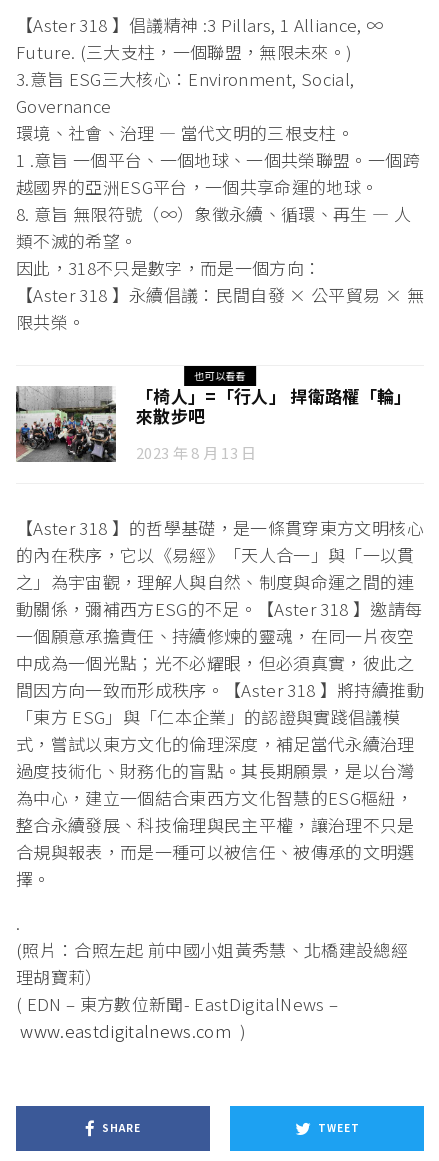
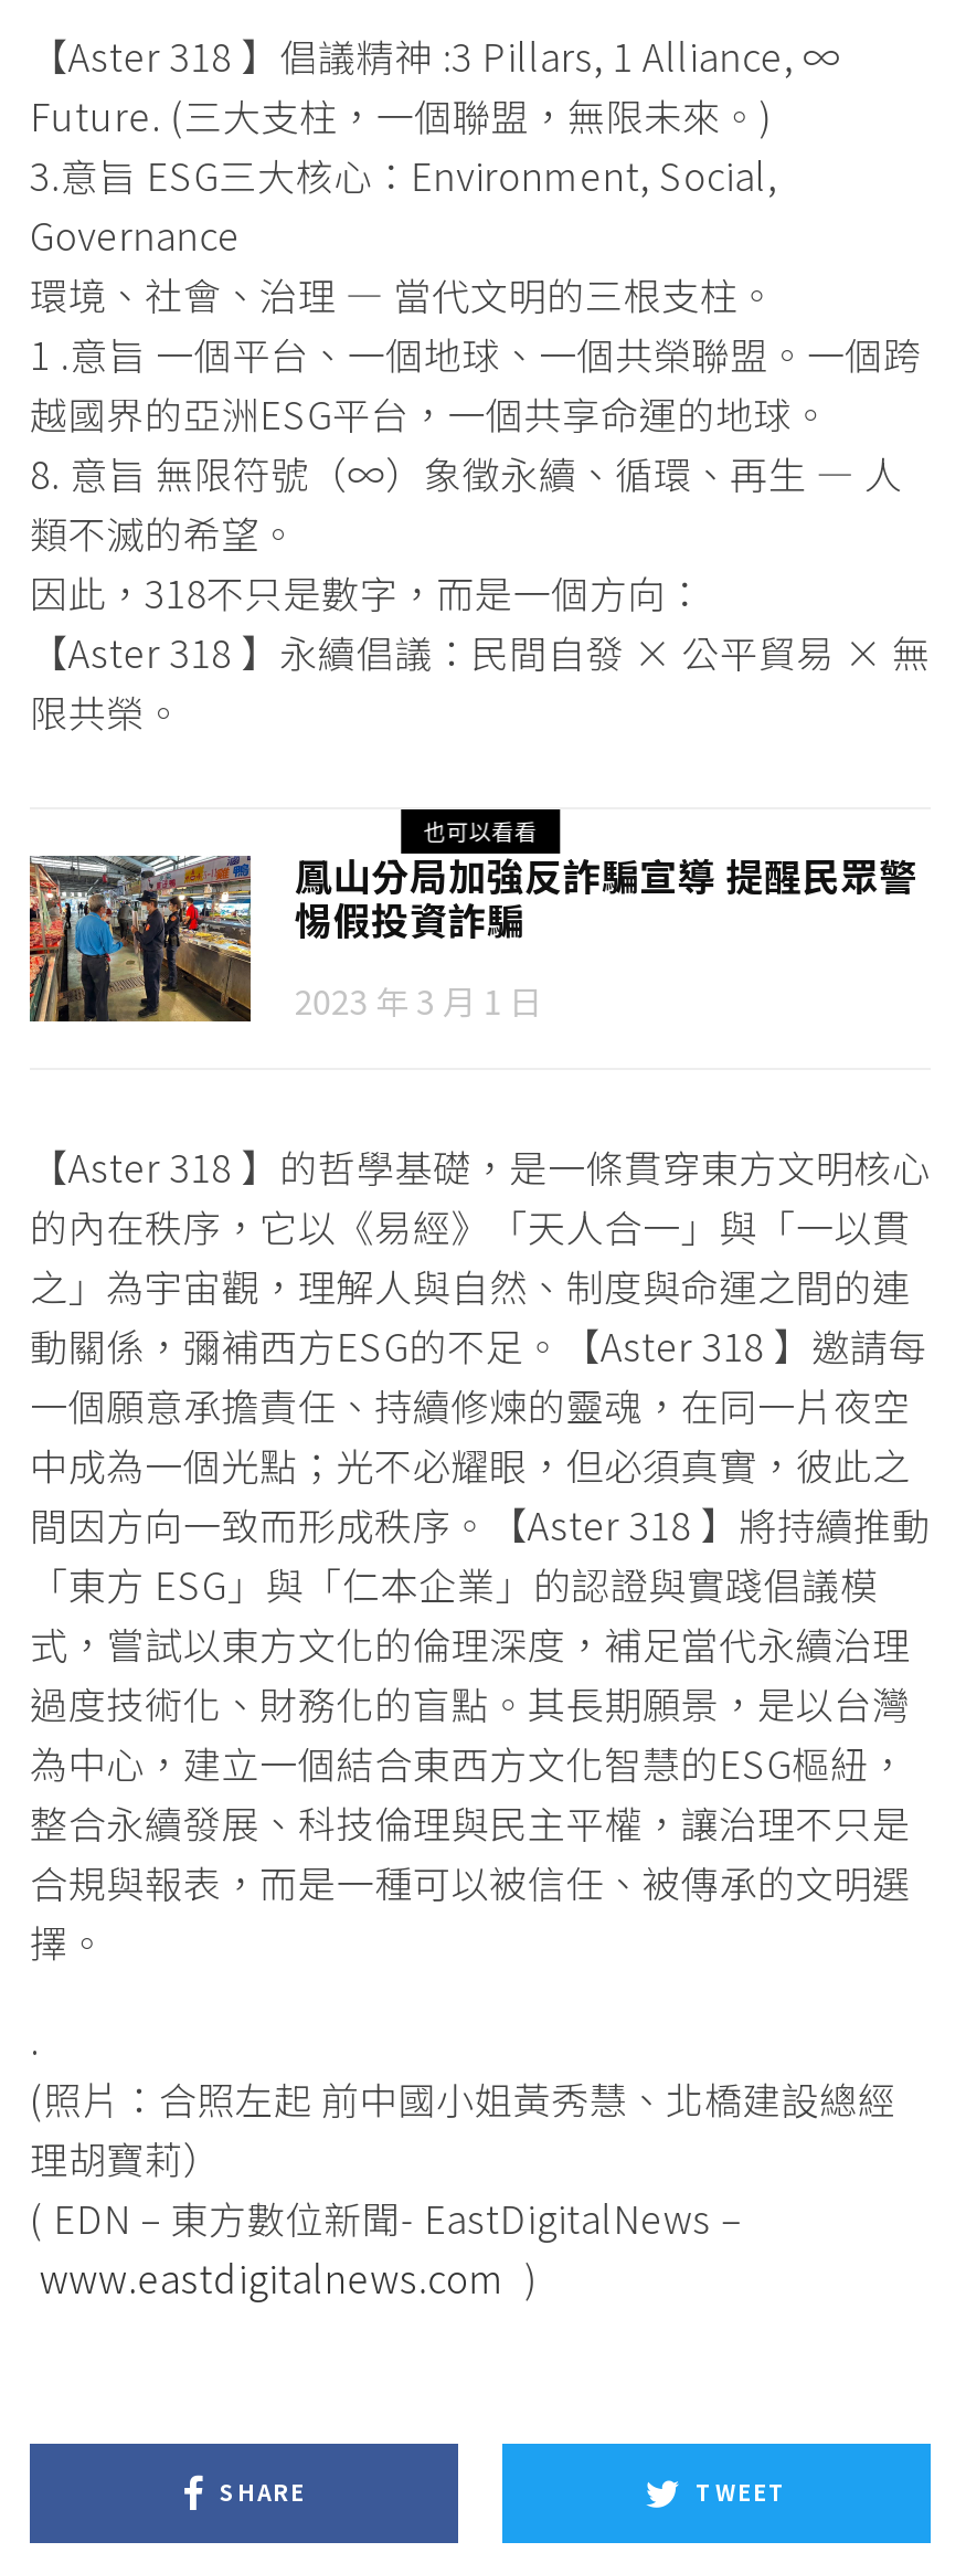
[15,382,412,463] [image] | 「椅人」=「行人」 捍衛路權「輪」 | 來散步吧 -> [28,846,917,1024] [image] | 鳳山分局加強反詐騙宣導 提醒民眾警 | 惕假投資詐騙
[136,441,256,462] 2023 年 8 月 13 日 -> [295,976,543,1023] 2023 年 3 月 1 日

